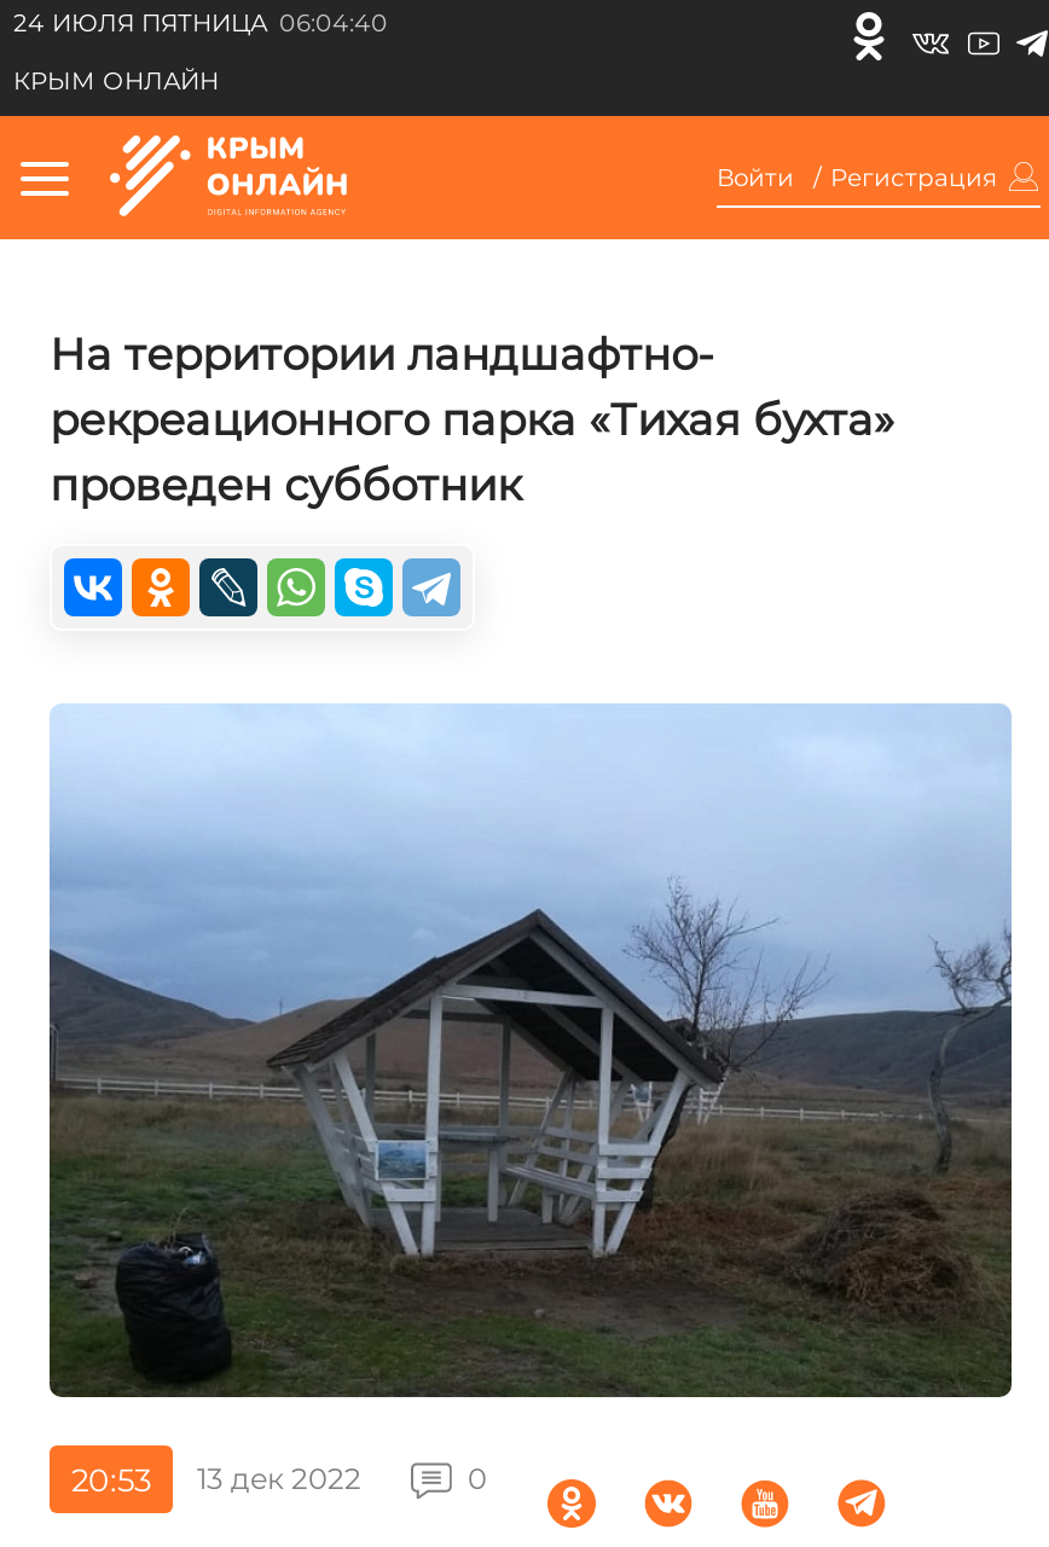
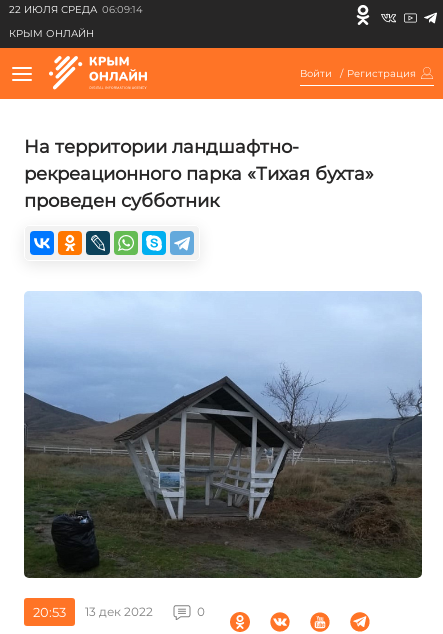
[13,7,388,39] 24 ИЮЛЯ ПЯТНИЦА 06:04:40 -> [9,3,143,16] 22 ИЮЛЯ СРЕДА 06:09:14

